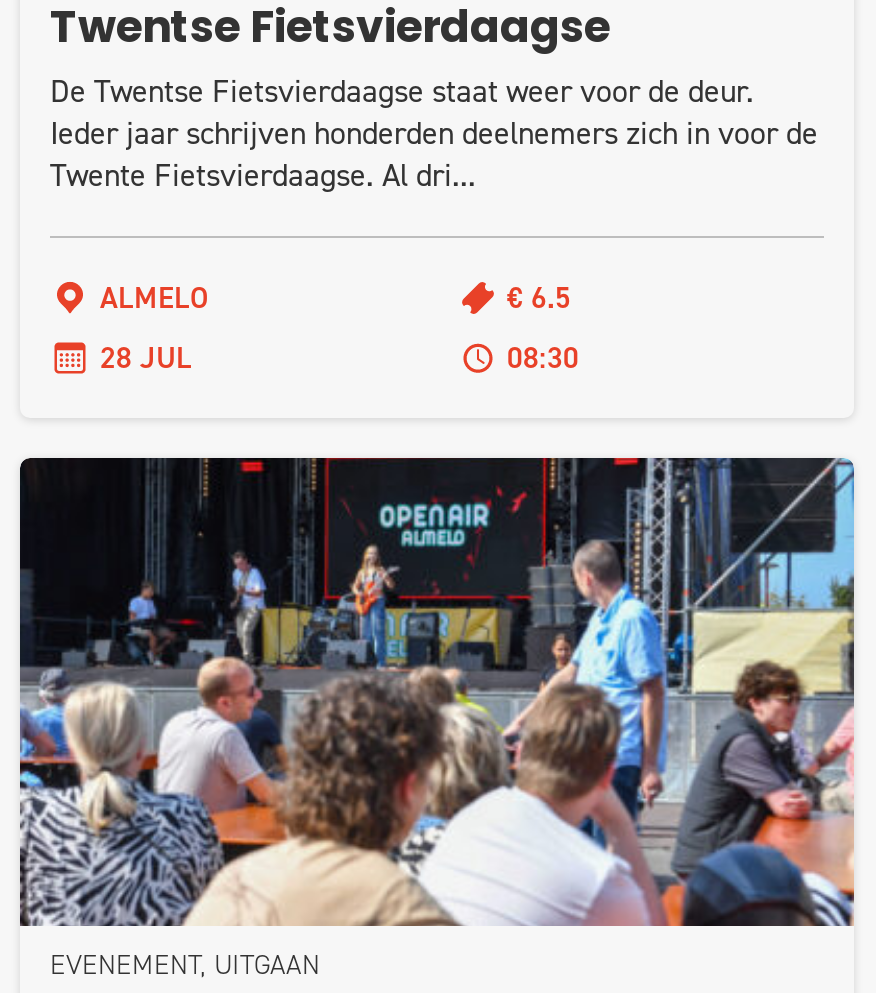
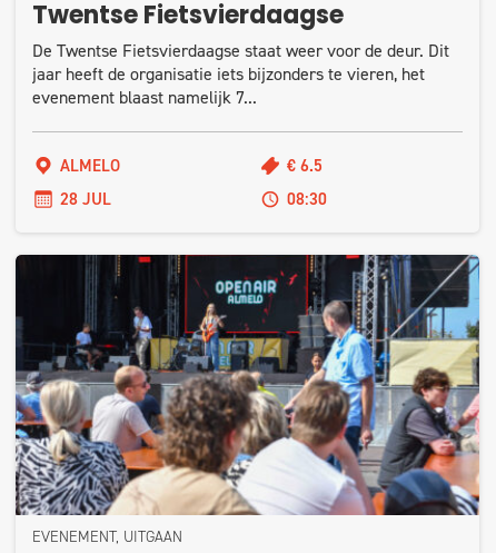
[50,69,818,195] De Twentse Fietsvierdaagse staat weer voor de deur. | Ieder jaar schrijven honderden deelnemers zich in voor de | Twente Fietsvierdaagse. Al dri... -> [32,38,449,109] De Twentse Fietsvierdaagse staat weer voor de deur. Dit | jaar heeft de organisatie iets bijzonders te vieren, het | evenement blaast namelijk 7...

